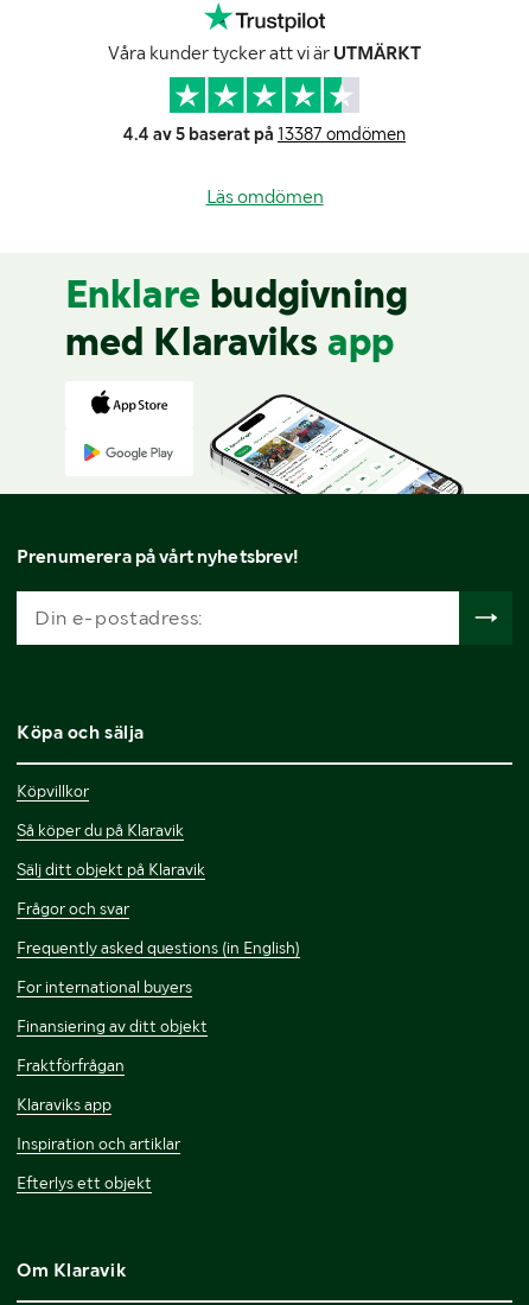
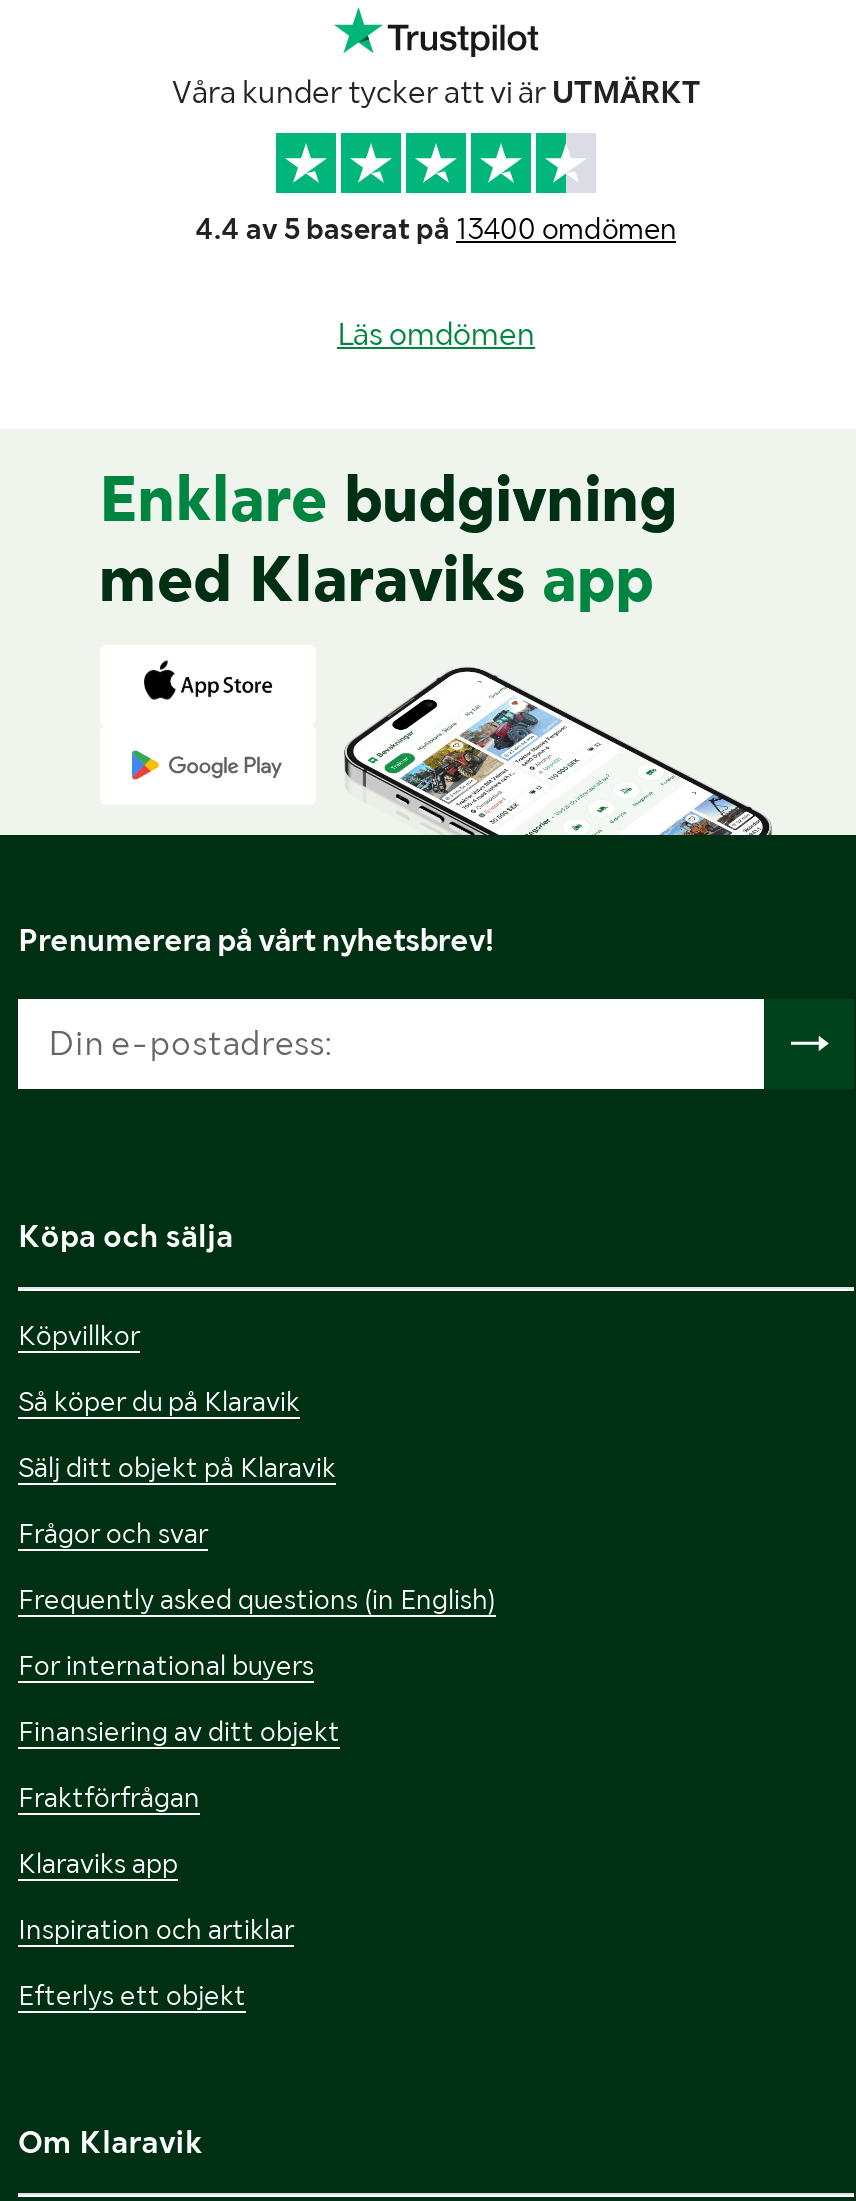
[123,123,406,144] 4.4 av 5 baserat på 13387 omdömen -> [196,210,676,246] 4.4 av 5 baserat på 13400 omdömen

